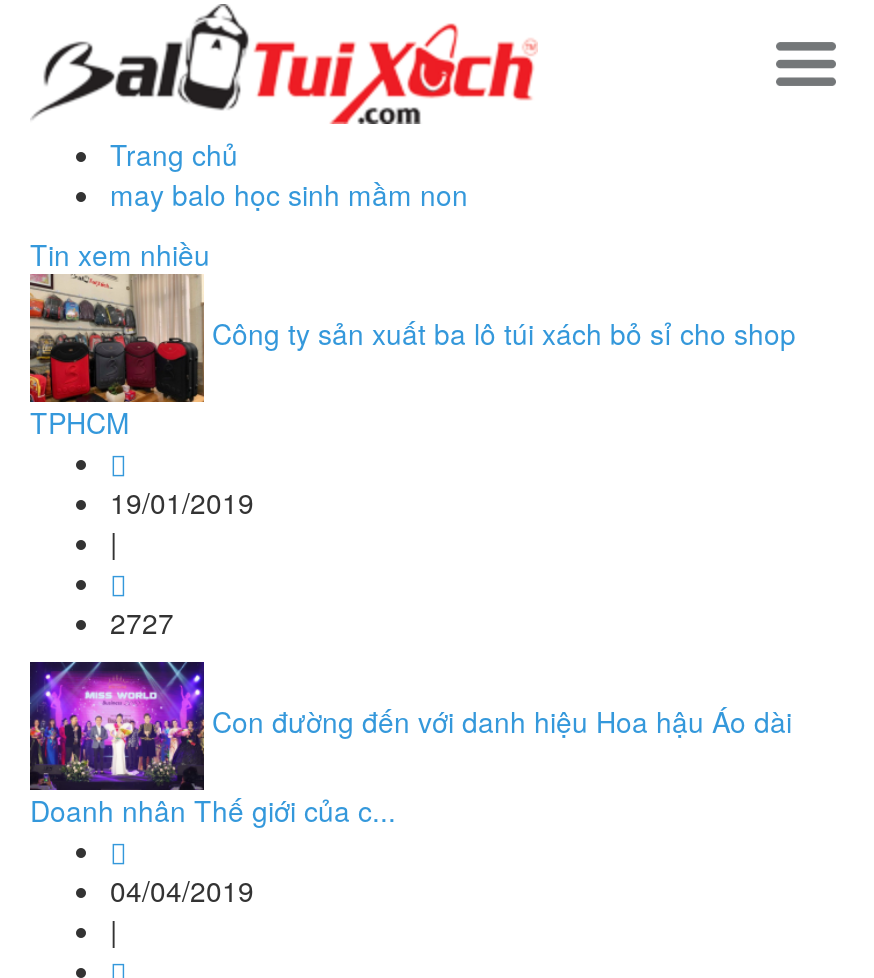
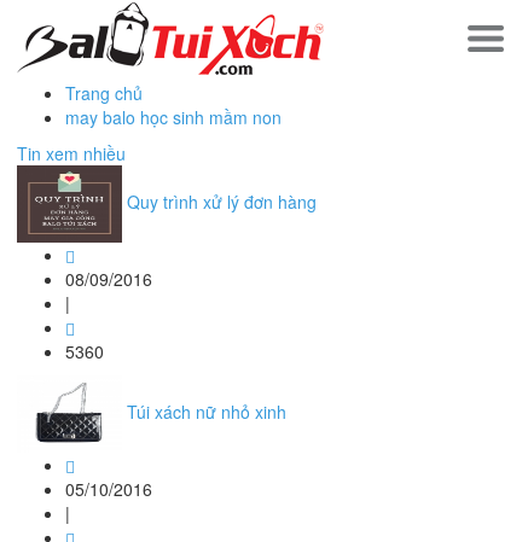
[28,280,796,522] [image] | Công ty sản xuất ba lô túi xách bỏ sỉ cho shop | TPHCM | 19/01/2019 -> [17,169,317,291] [image] | Quy trình xử lý đơn hàng | 08/09/2016
[28,602,792,910] [image] | 2727 | Con đường đến với danh hiệu Hoa hậu Áo dài | Doanh nhân Thế giới của c... | 04/04/2019 -> [17,339,286,501] [image] | 5360 | Túi xách nữ nhỏ xinh | 05/10/2016

